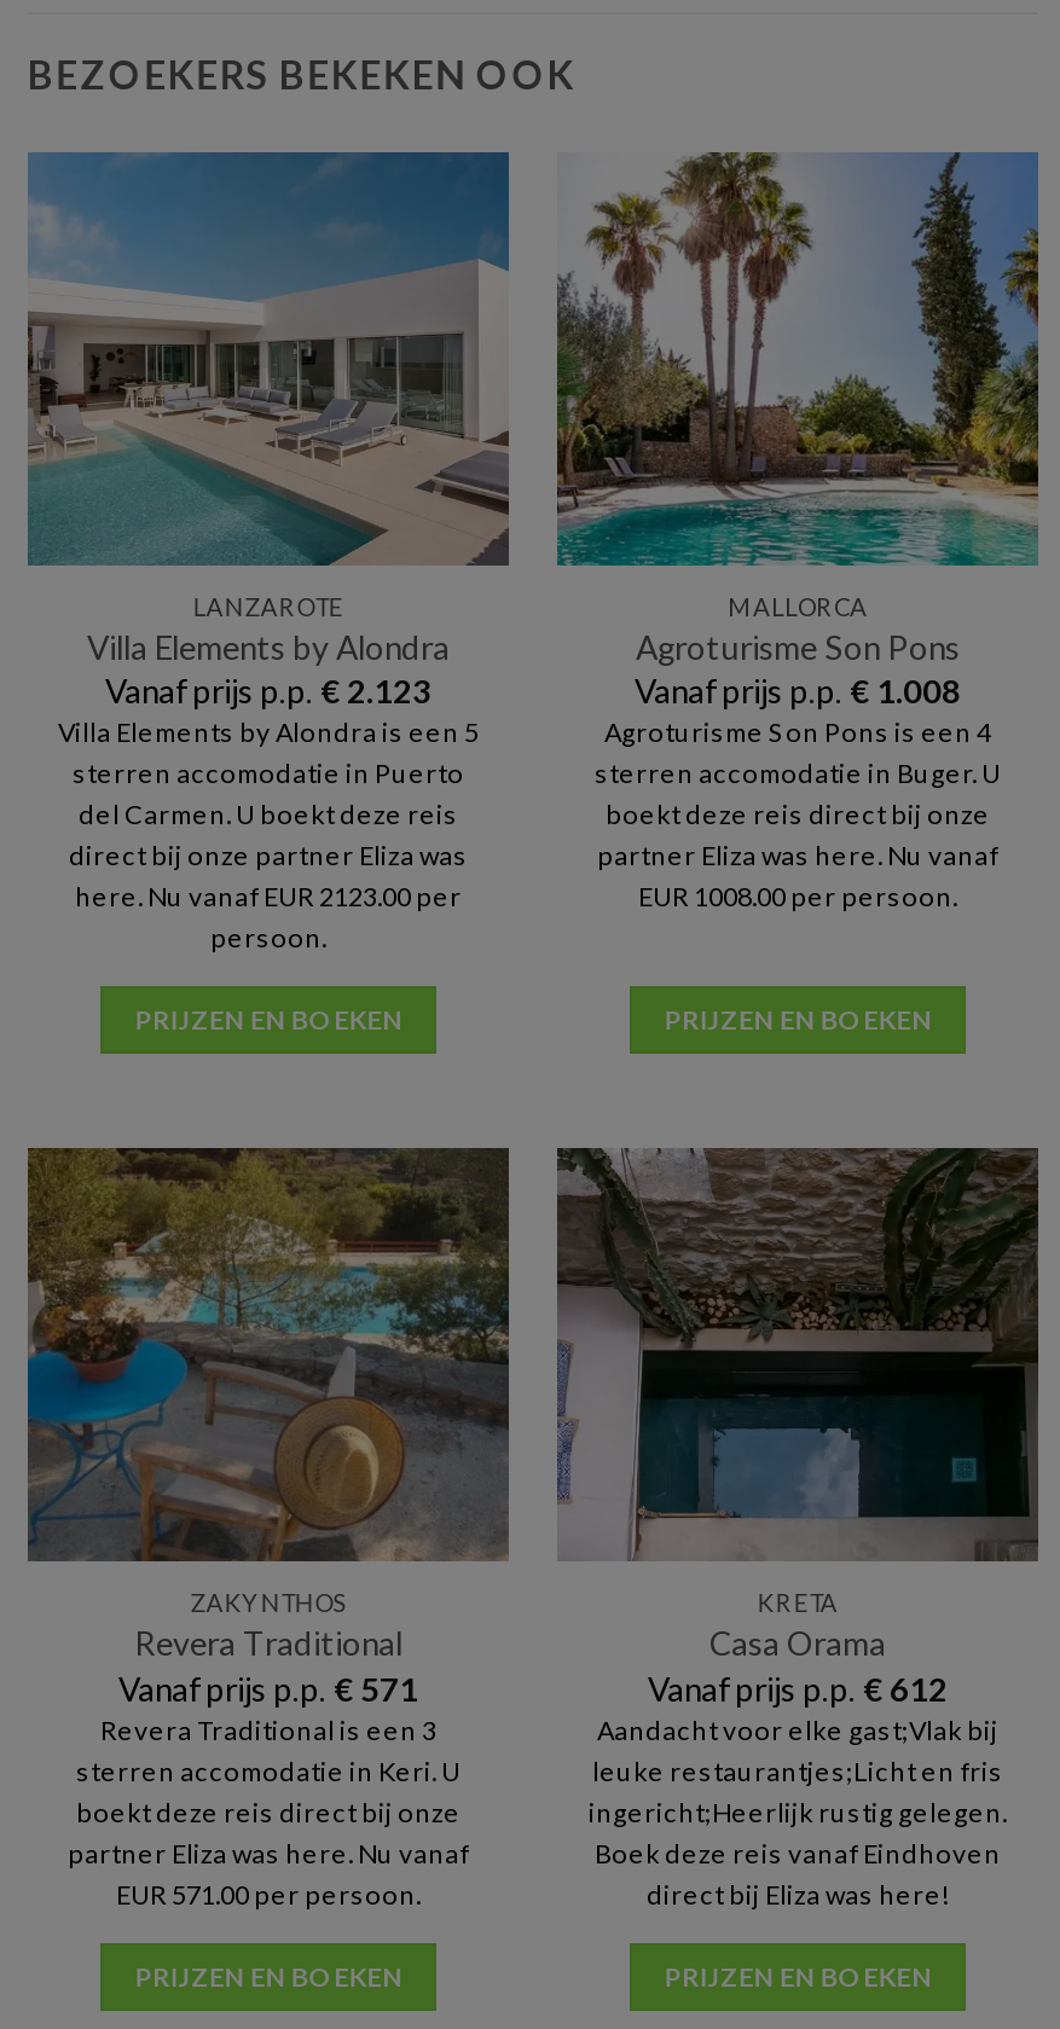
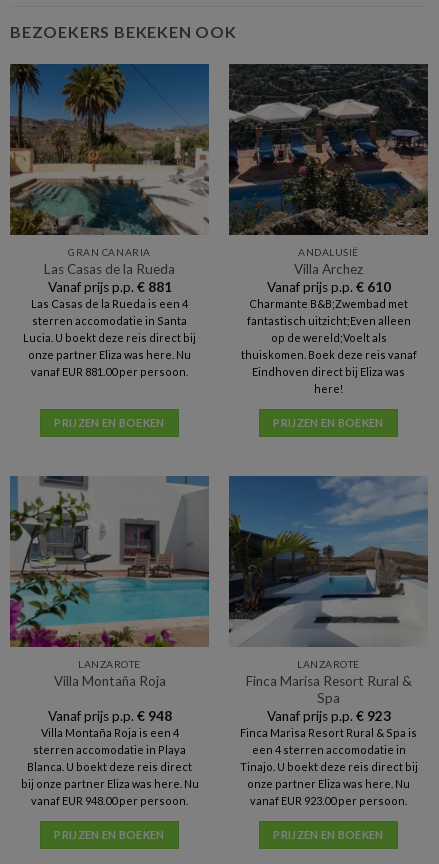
[25,150,511,953] [image] | LANZAROTE | Villa Elements by Alondra | Vanaf prijs p.p. €2.123 | Villa Elements by Alondra is een 5 | sterren accomodatie in Puerto | del Carmen. U boekt deze reis | direct bij onze partner Eliza was | here. Nu vanaf EUR 2123.00 per | persoon. -> [9,63,210,378] [image] | GRAN CANARIA | Las Casas de la Rueda | Vanaf prijs p.p. €881 | Las Casas de la Rueda is een 4 | sterren accomodatie in Santa | Lucia. U boekt deze reis direct bij | onze partner Eliza was here. Nu | vanaf EUR 881.00 per persoon.
[555,150,1041,912] [image] | MALLORCA | Agroturisme Son Pons | Vanaf prijs p.p. €1.008 | Agroturisme Son Pons is een 4 | sterren accomodatie in Buger. U | boekt deze reis direct bij onze | partner Eliza was here. Nu vanaf | EUR 1008.00 per persoon. -> [228,63,429,395] [image] | ANDALUSIË | Villa Archez | Vanaf prijs p.p. €610 | Charmante B&B;Zwembad met | fantastisch uitzicht;Even alleen | op de wereld;Voelt als | thuiskomen. Boek deze reis vanaf | Eindhoven direct bij Eliza was | here!
[25,1146,511,1909] [image] | ZAKYNTHOS | Revera Traditional | Vanaf prijs p.p. €571 | Revera Traditional is een 3 | sterren accomodatie in Keri. U | boekt deze reis direct bij onze | partner Eliza was here. Nu vanaf | EUR 571.00 per persoon. -> [9,475,210,807] [image] | LANZAROTE | Villa Montaña Roja | Vanaf prijs p.p. €948 | Villa Montaña Roja is een 4 | sterren accomodatie in Playa | Blanca. U boekt deze reis direct | bij onze partner Eliza was here. Nu | vanaf EUR 948.00 per persoon.
[555,1146,1041,1909] [image] | KRETA | Casa Orama | Vanaf prijs p.p. €612 | Aandacht voor elke gast;Vlak bij | leuke restaurantjes;Licht en fris | ingericht;Heerlijk rustig gelegen. | Boek deze reis vanaf Eindhoven | direct bij Eliza was here! -> [228,475,429,807] [image] | LANZAROTE | Finca Marisa Resort Rural & | Spa | Vanaf prijs p.p. €923 | Finca Marisa Resort Rural & Spa is | een 4 sterren accomodatie in | Tinajo. U boekt deze reis direct bij | onze partner Eliza was here. Nu | vanaf EUR 923.00 per persoon.

